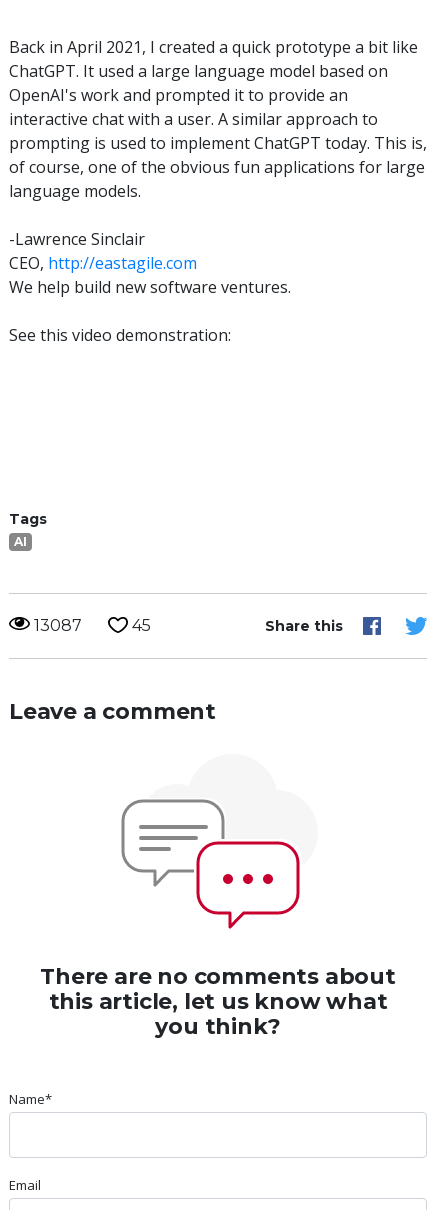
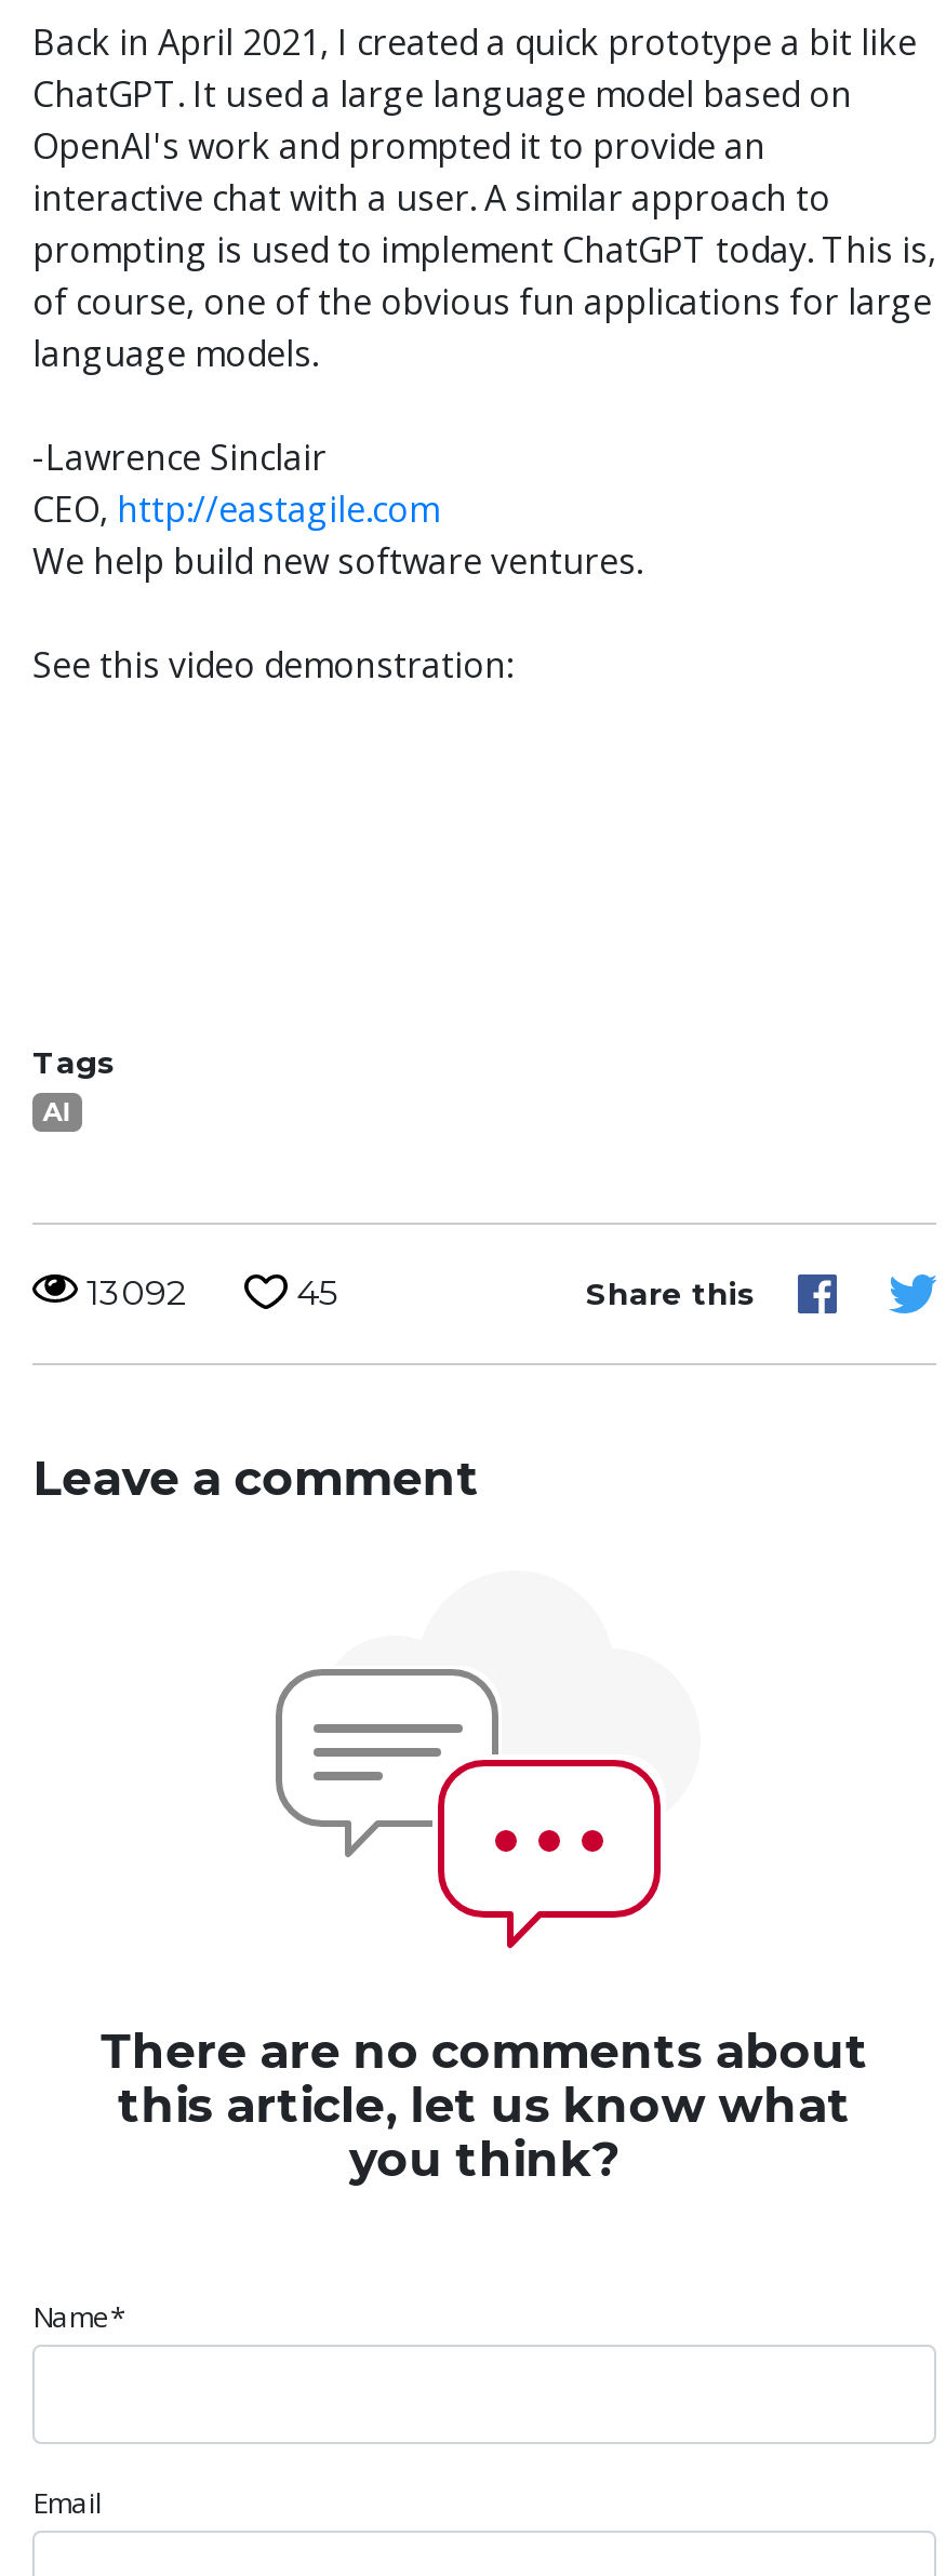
[34,616,82,635] 13087 -> [86,1272,188,1313] 13092

